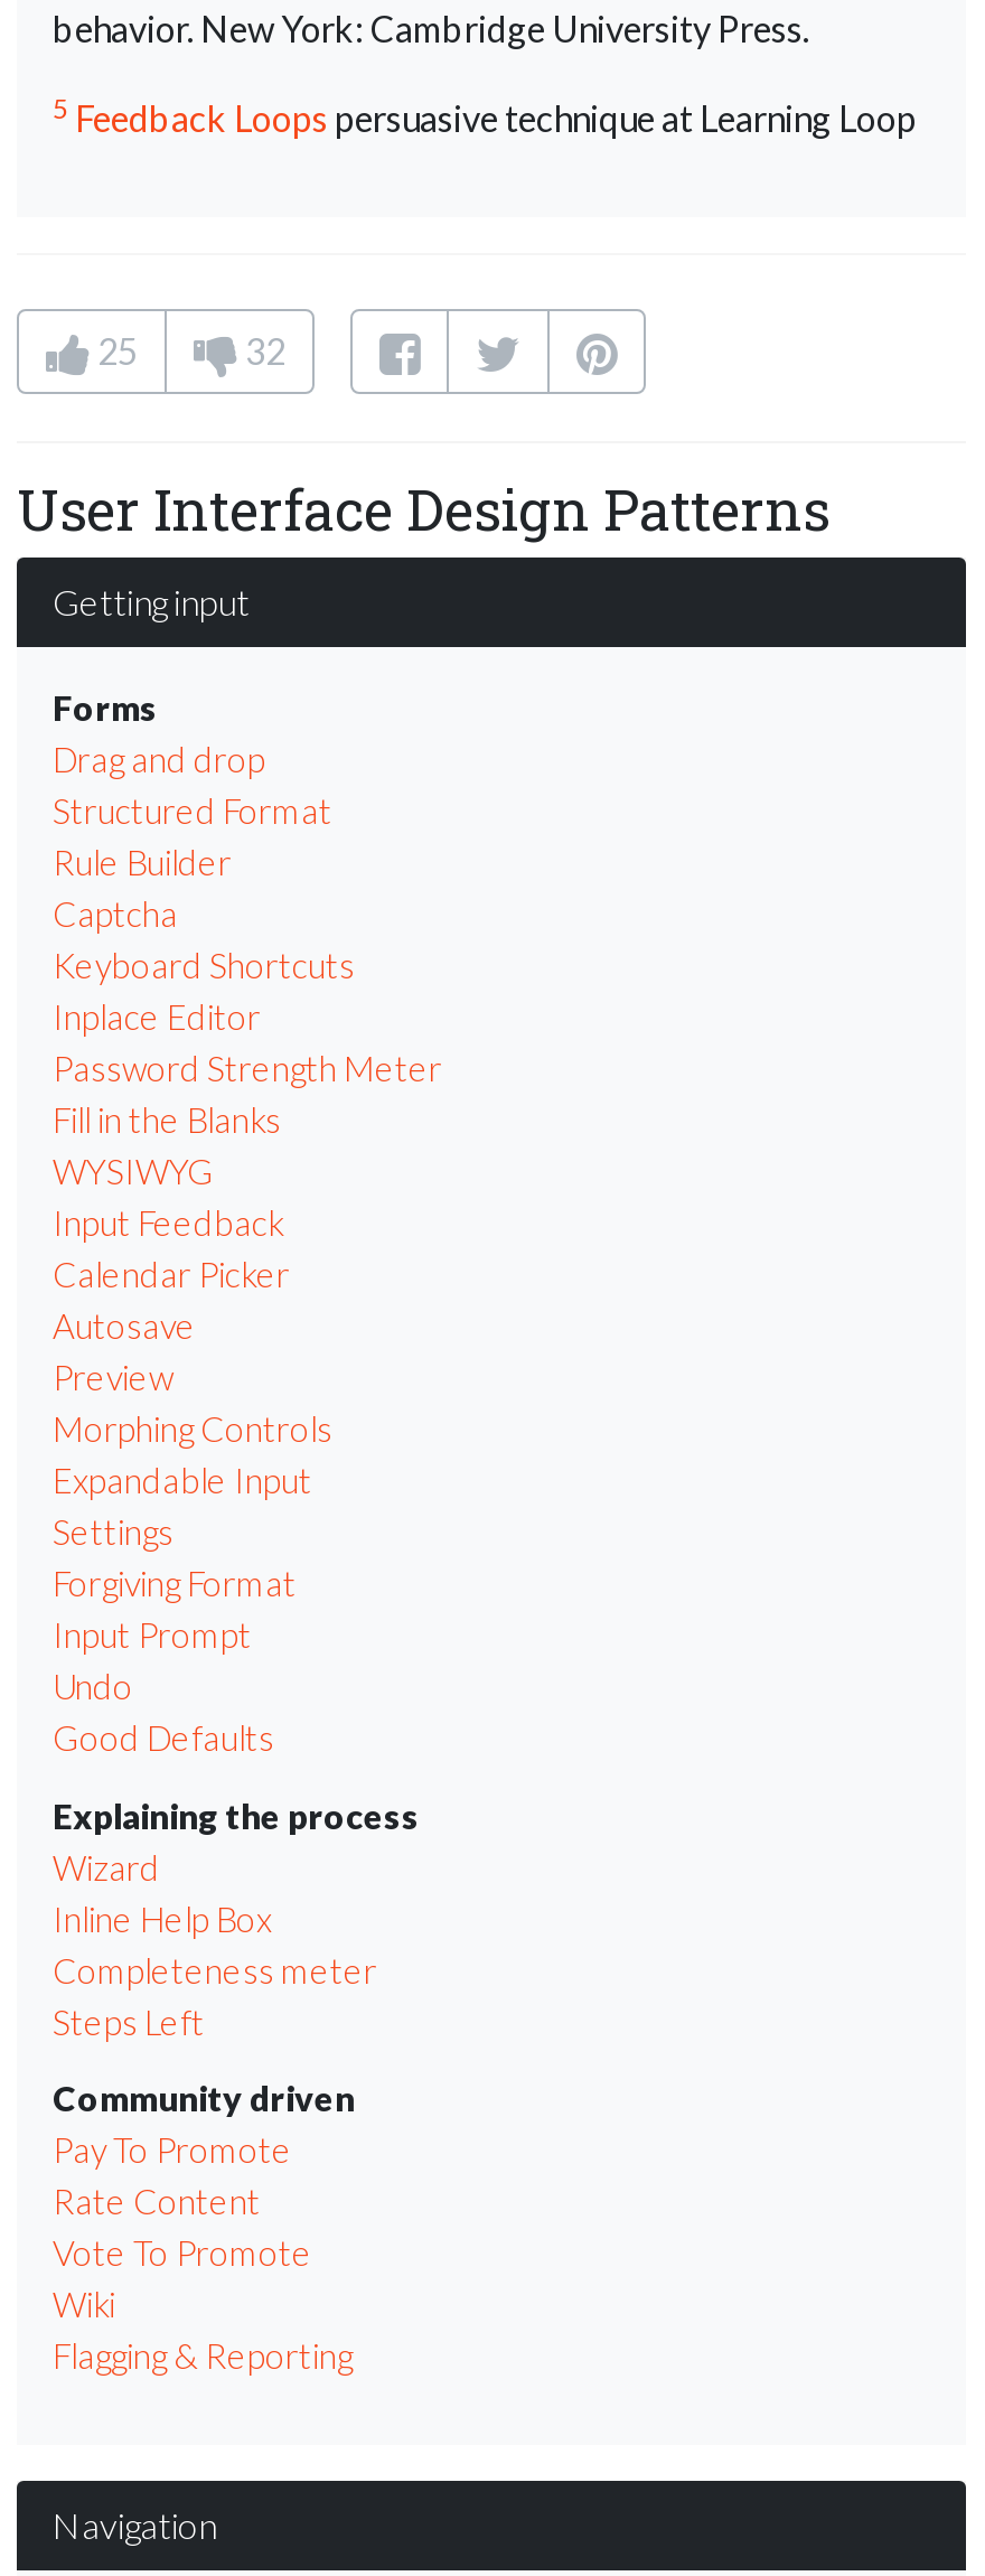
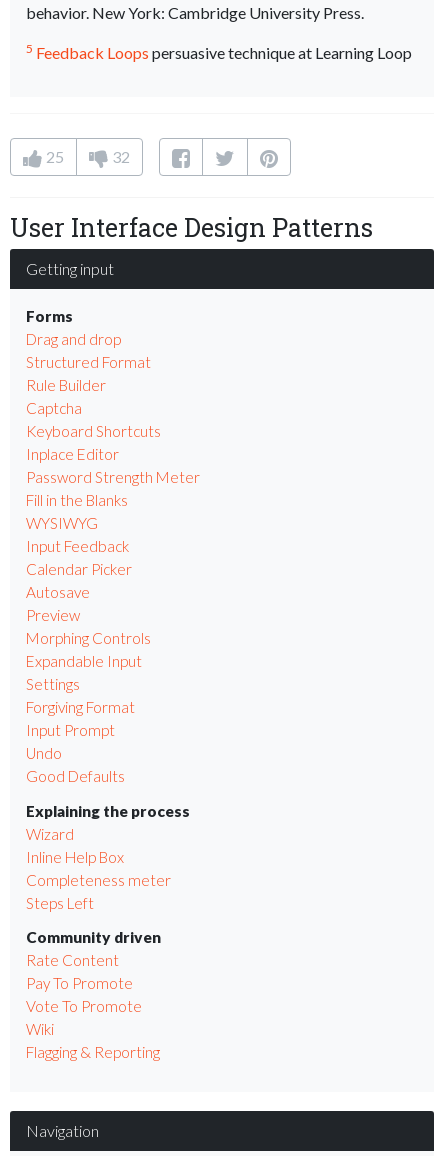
moved [53,2130,292,2171] -> [26,974,133,992]: Pay To Promote
moved [53,2182,261,2222] -> [26,951,119,969]: Rate Content

